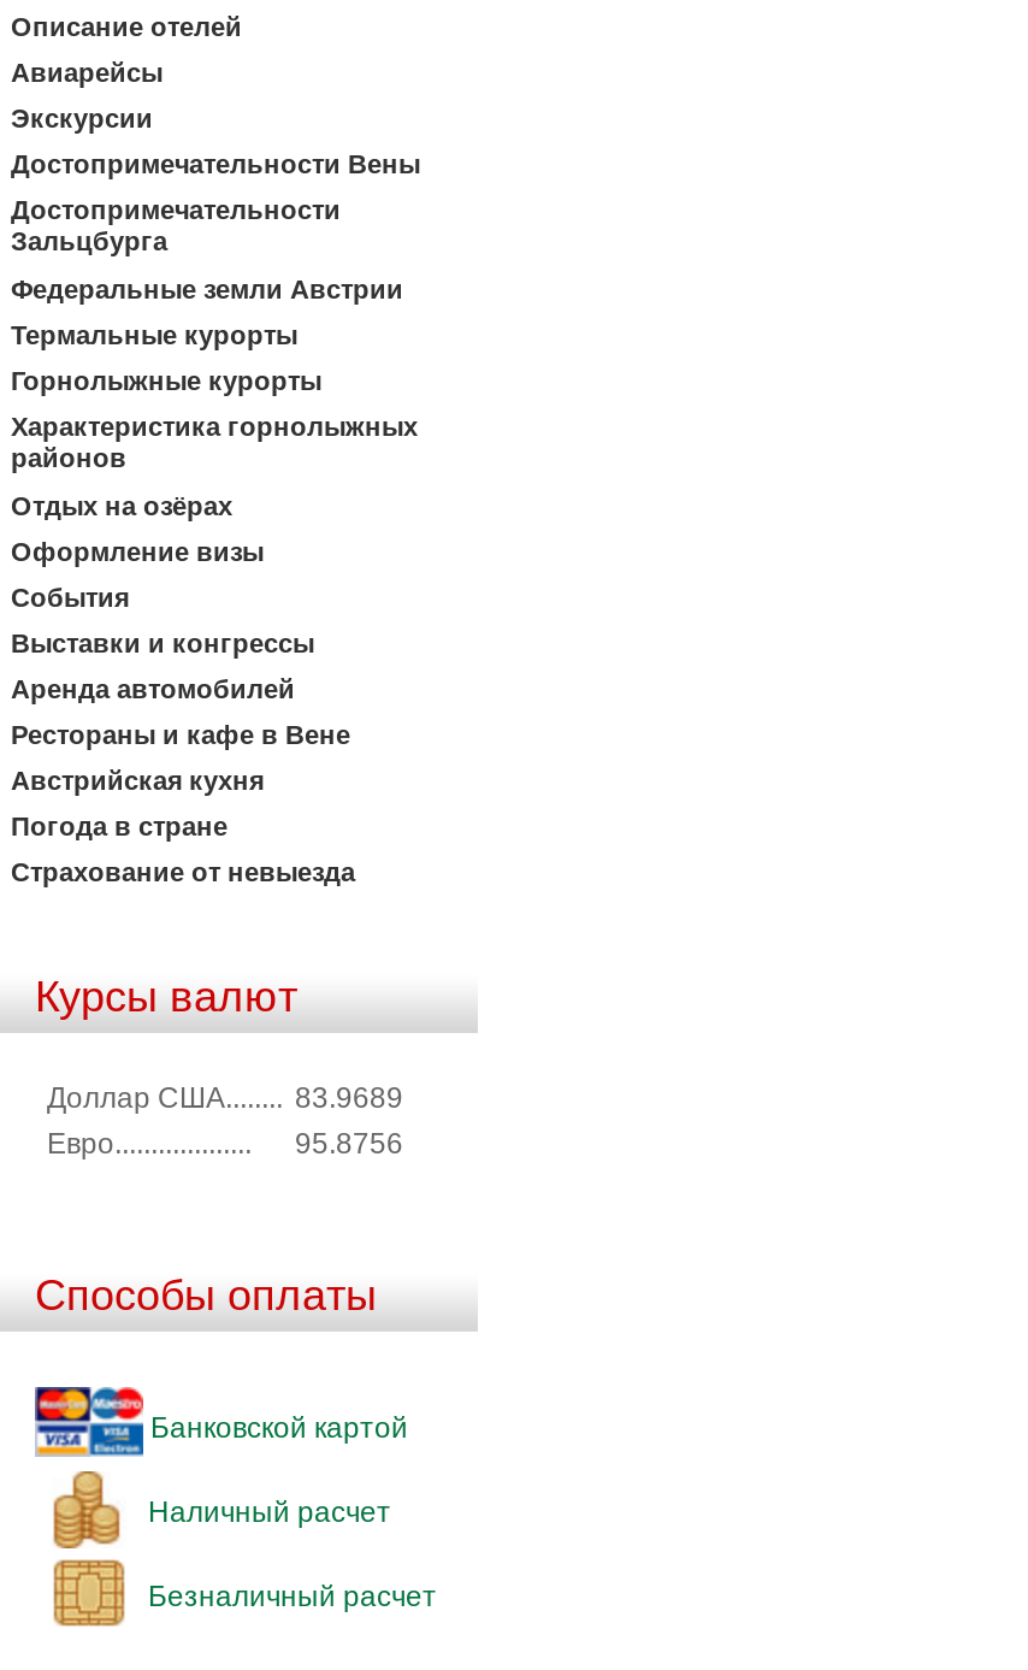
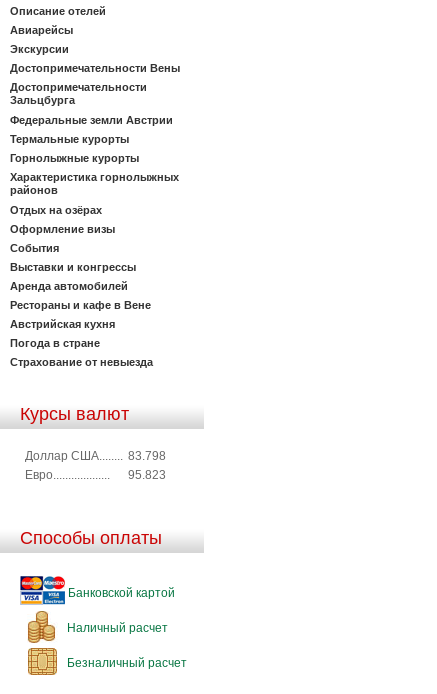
[47,1081,403,1115] Доллар США........ 83.9689 -> [25,449,166,463] Доллар США........ 83.798
[47,1127,403,1160] Евро................... 95.8756 -> [25,468,166,482] Евро................... 95.823

